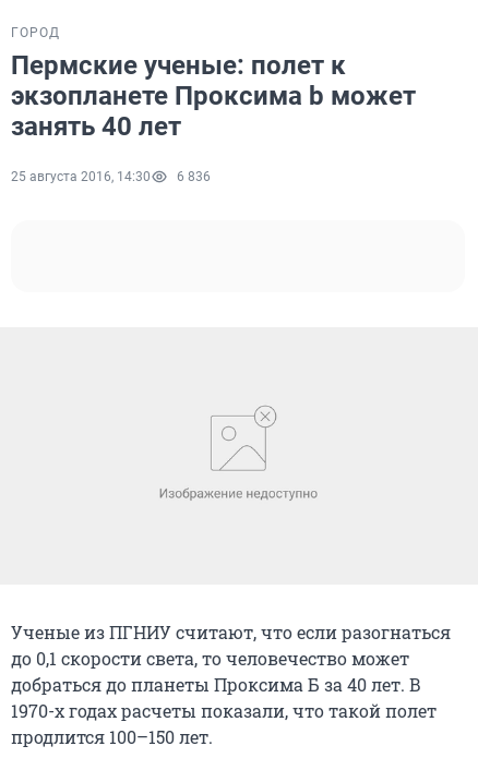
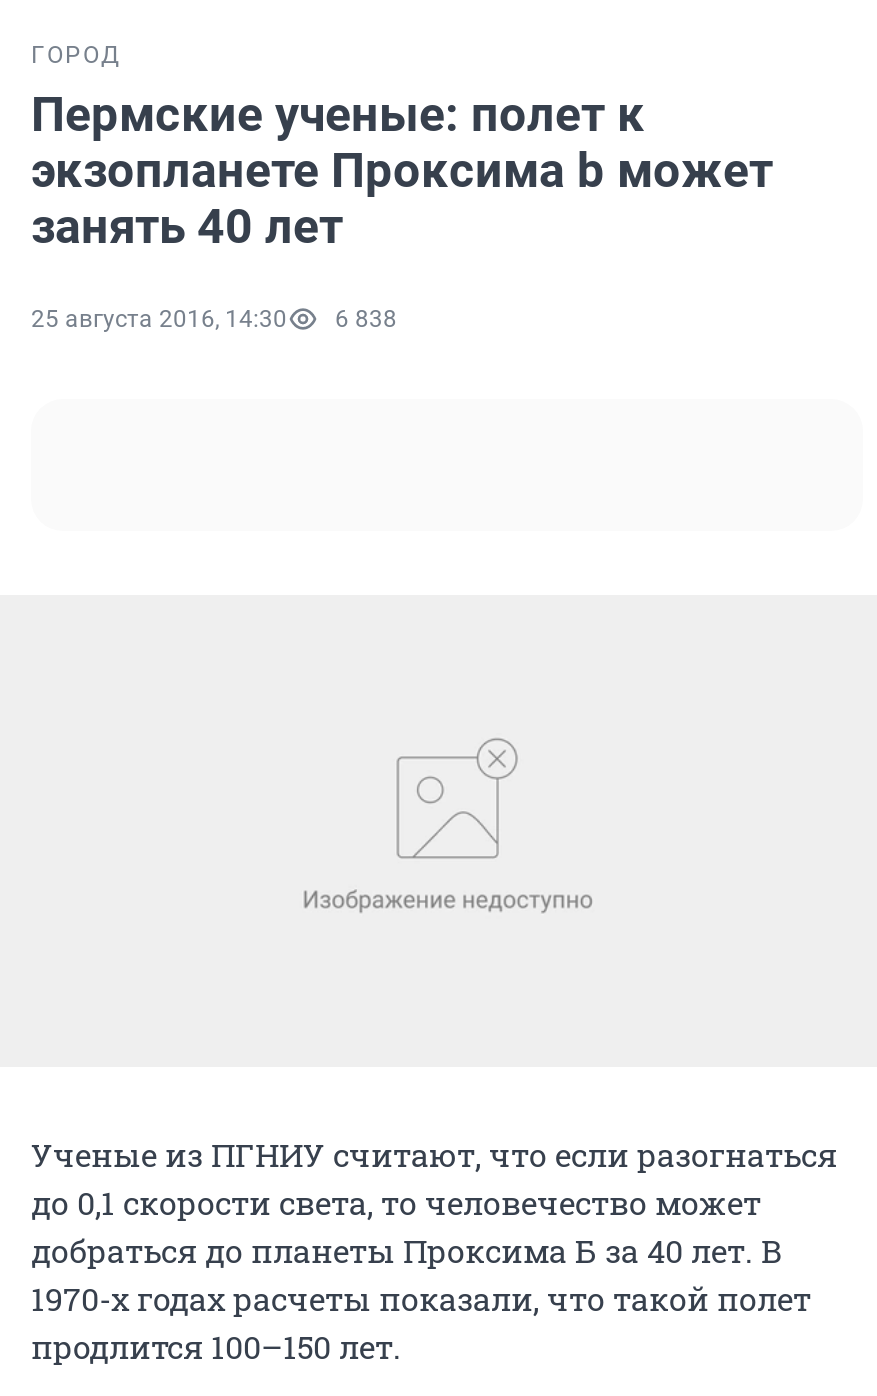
[11,169,211,184] 25 августа 2016, 14:30 6 836 -> [31,305,397,333] 25 августа 2016, 14:30 6 838

